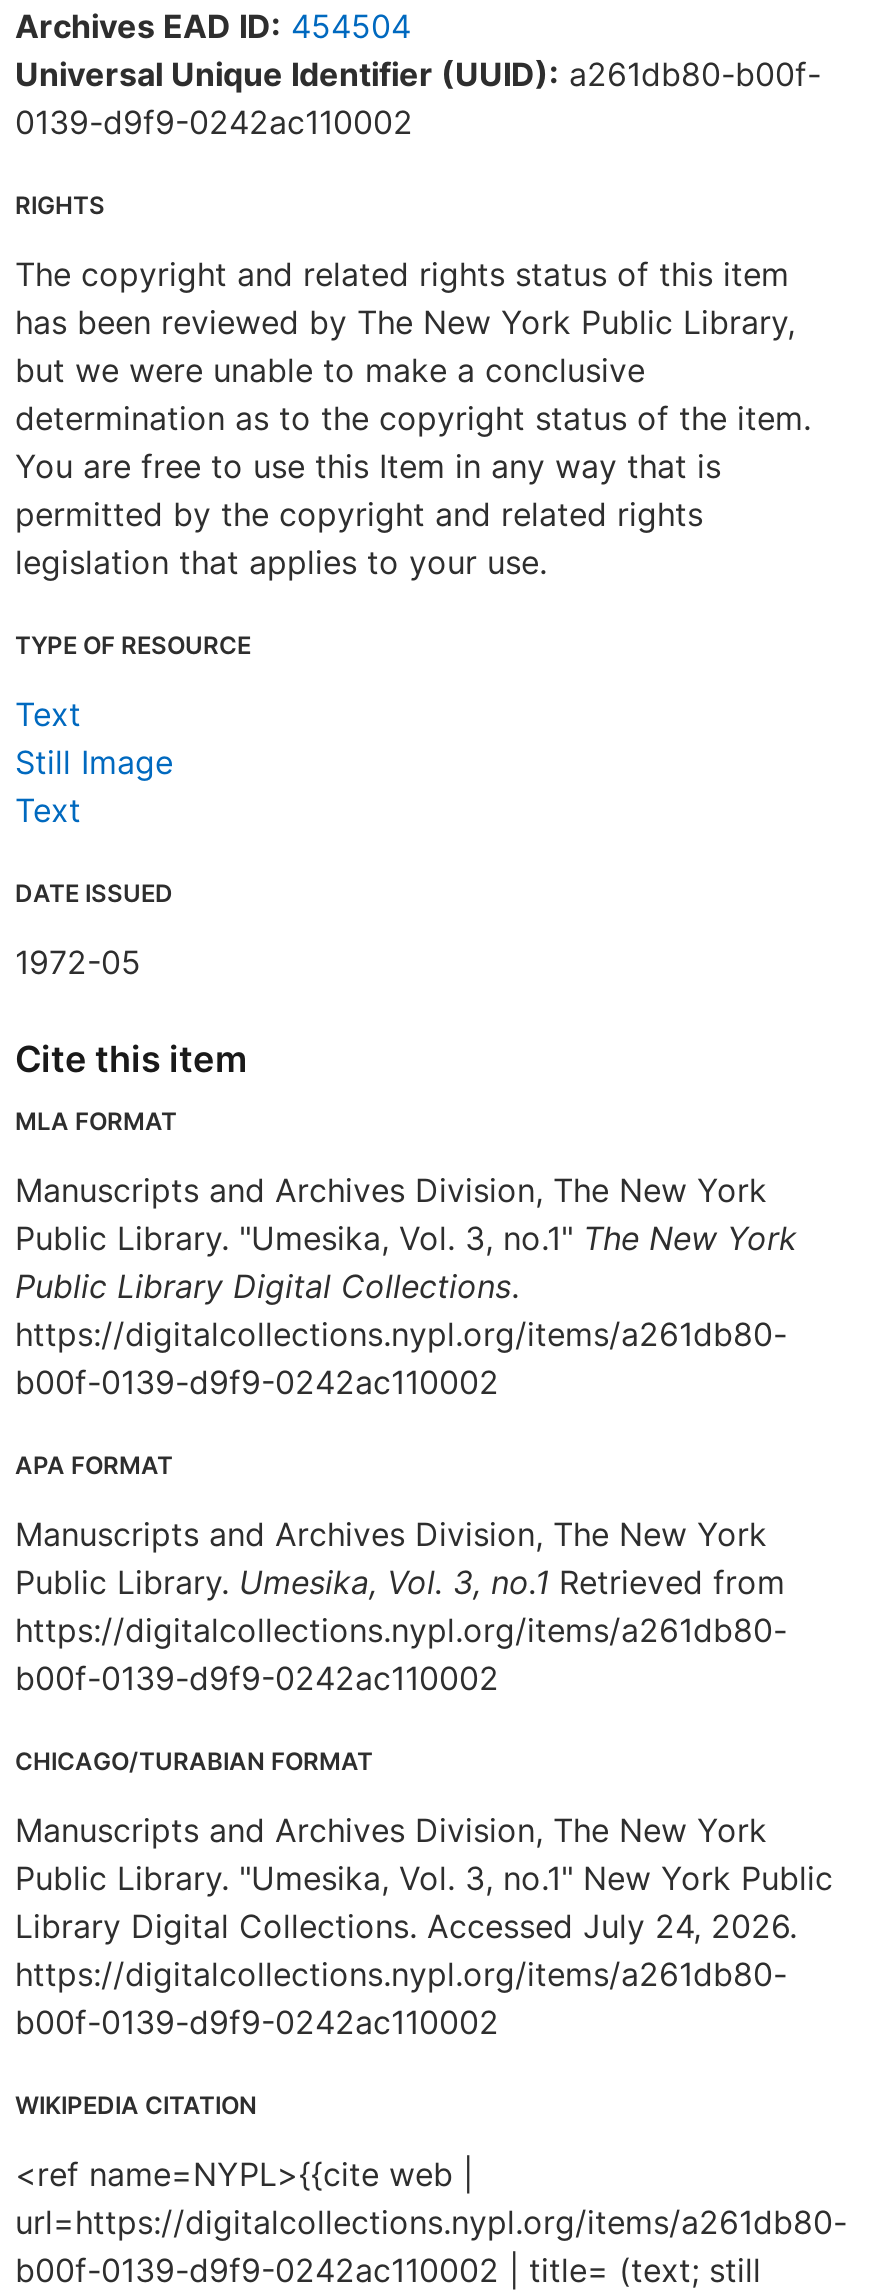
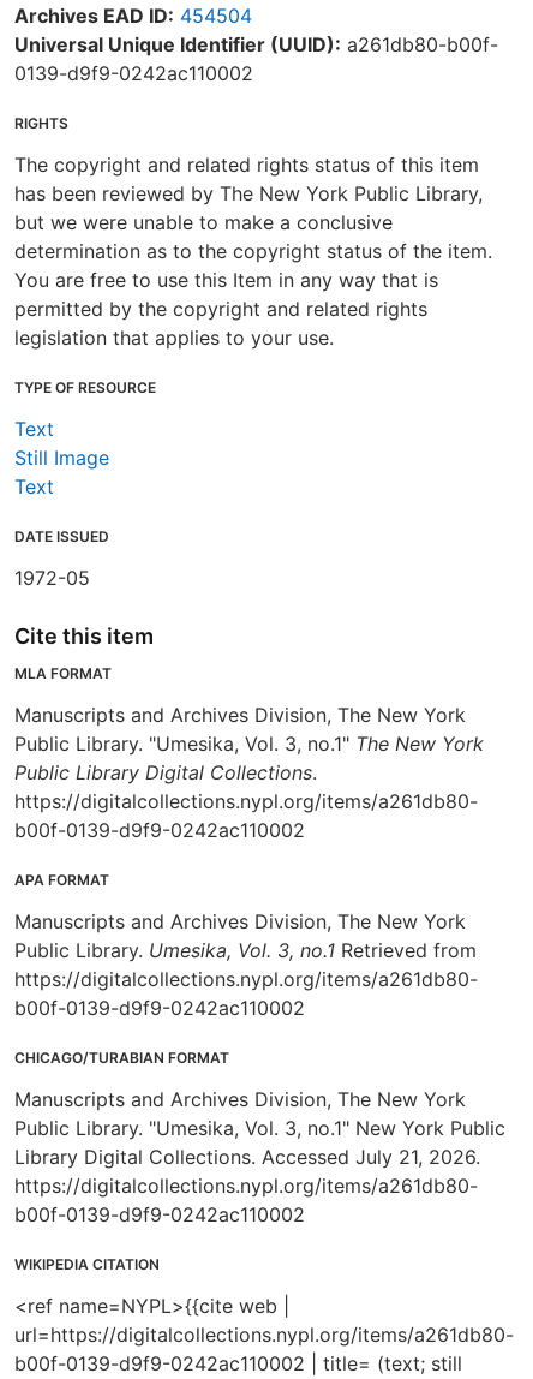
[15,1906,797,1946] Library Digital Collections. Accessed July 24, 2026. -> [14,1145,480,1169] Library Digital Collections. Accessed July 21, 2026.

